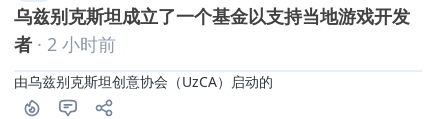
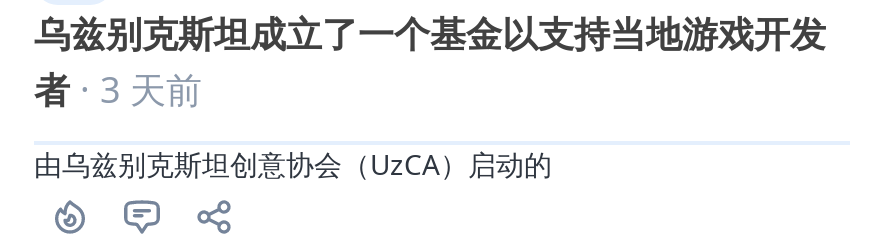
[14,32,116,56] 者· 2 小时前 -> [34,64,202,112] 者· 3 天前

